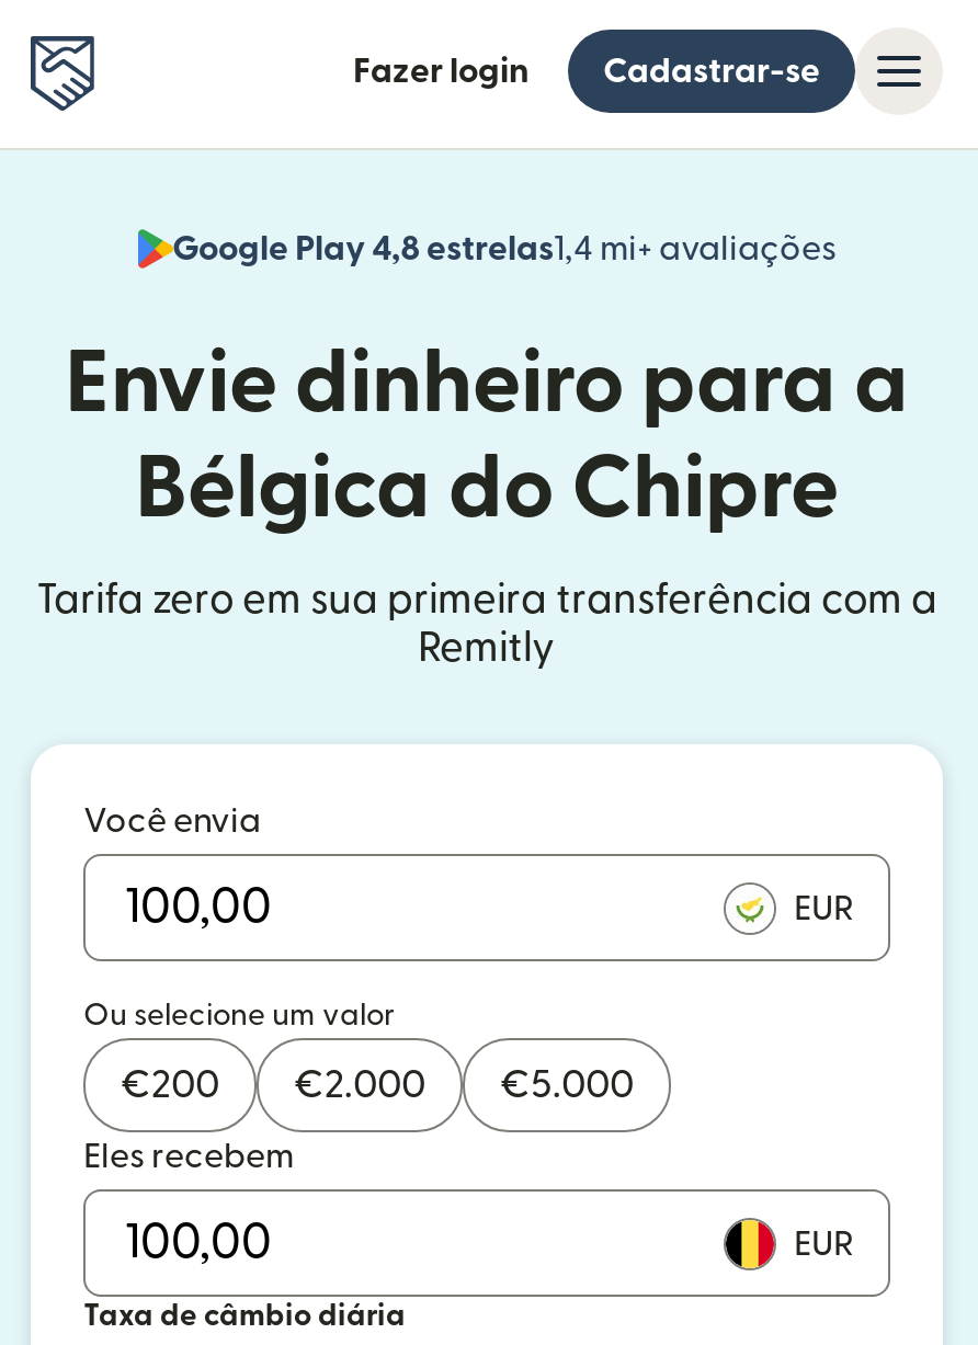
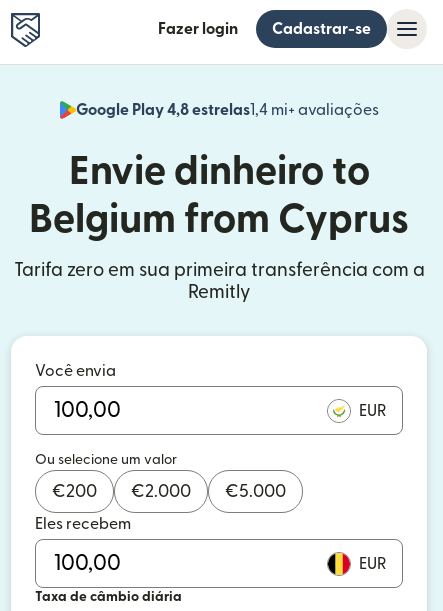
[65,341,909,534] Envie dinheiro para a | Bélgica do Chipre -> [29,152,409,240] Envie dinheiro to | Belgium from Cyprus

